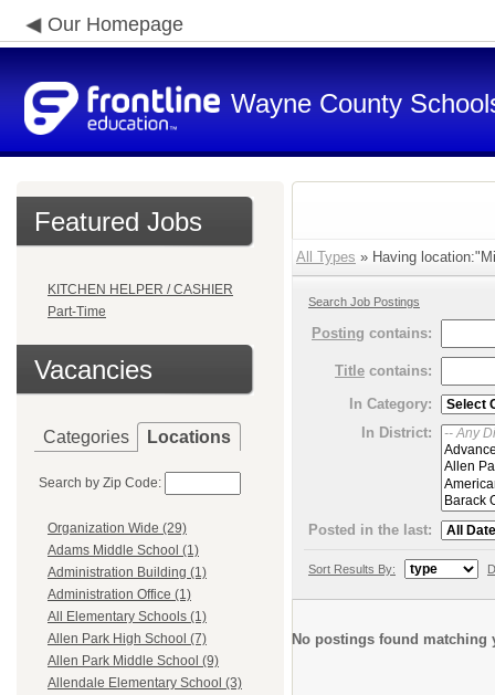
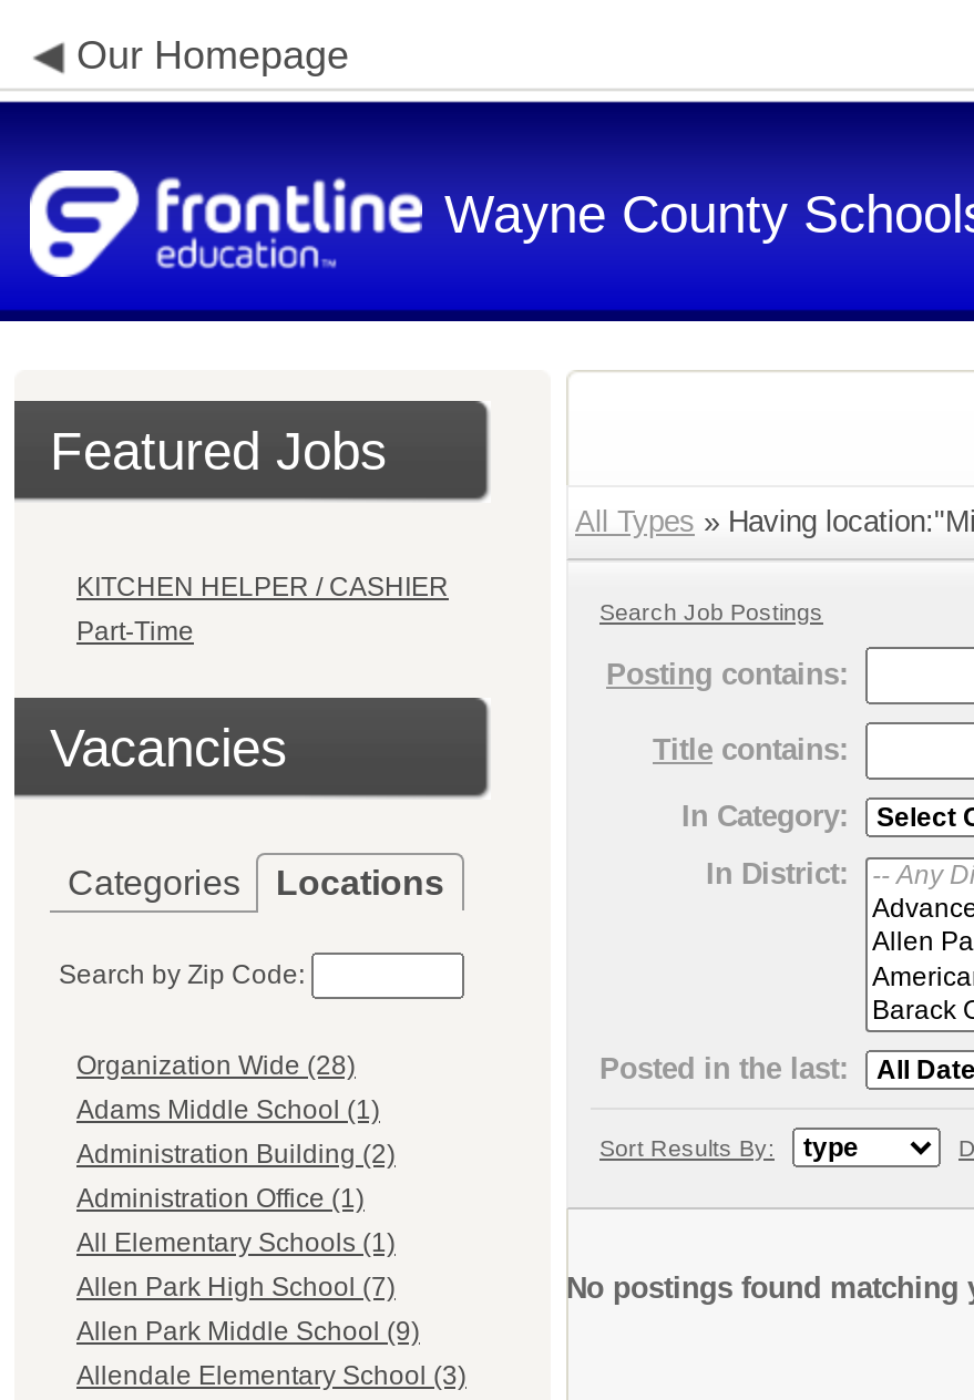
[48,521,187,536] Organization Wide (29) -> [76,1051,356,1082] Organization Wide (28)
[48,565,207,580] Administration Building (1) -> [76,1139,396,1170] Administration Building (2)

